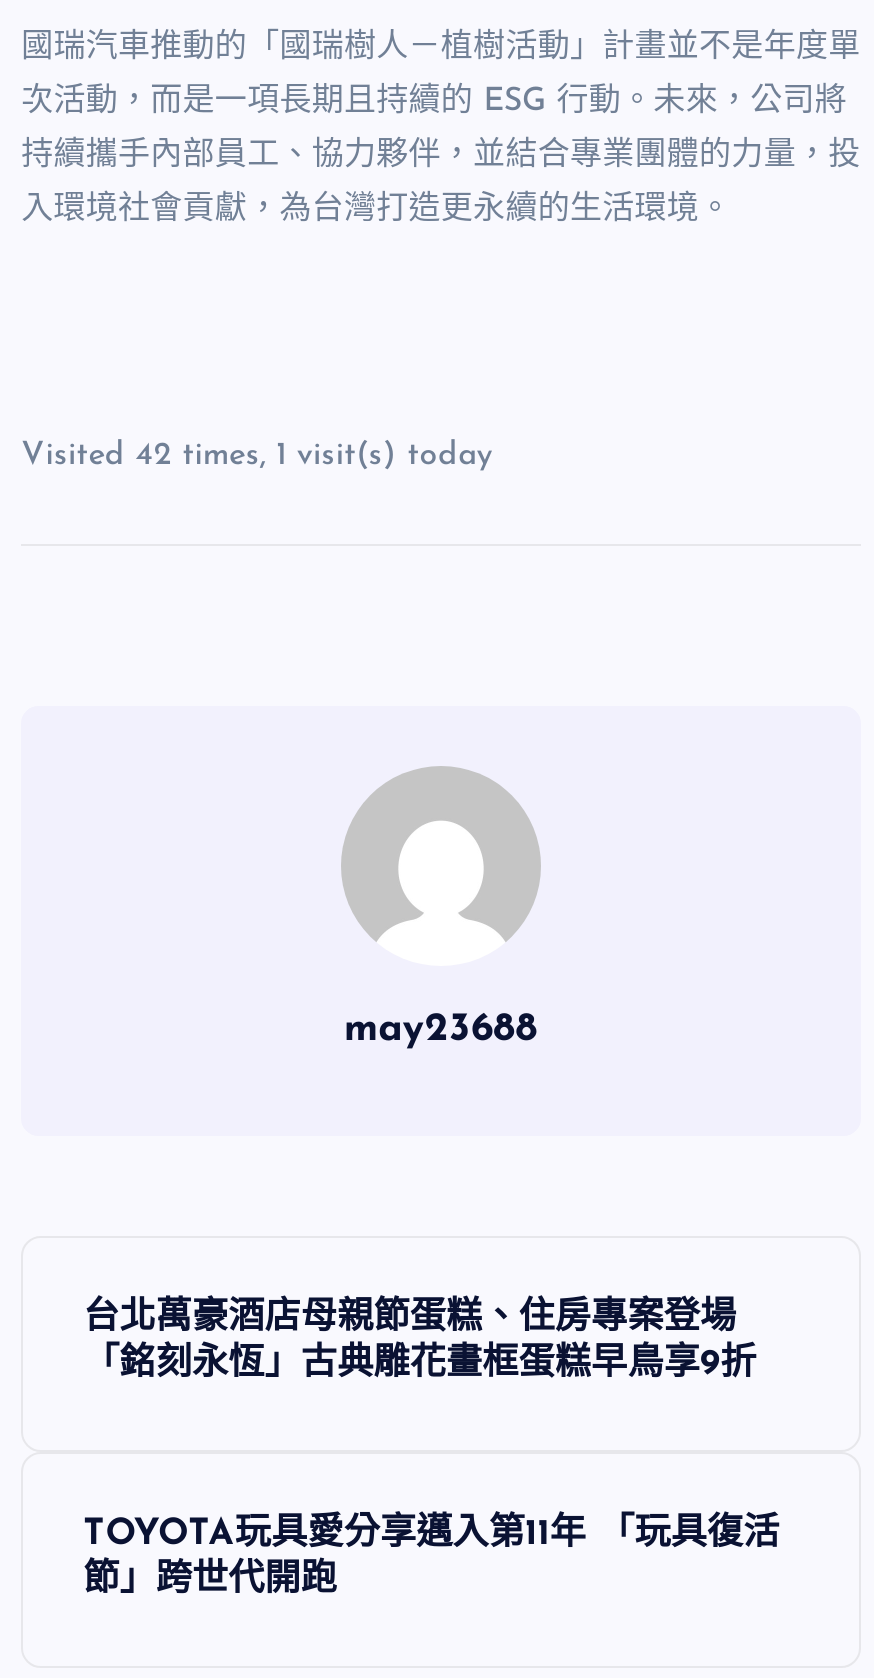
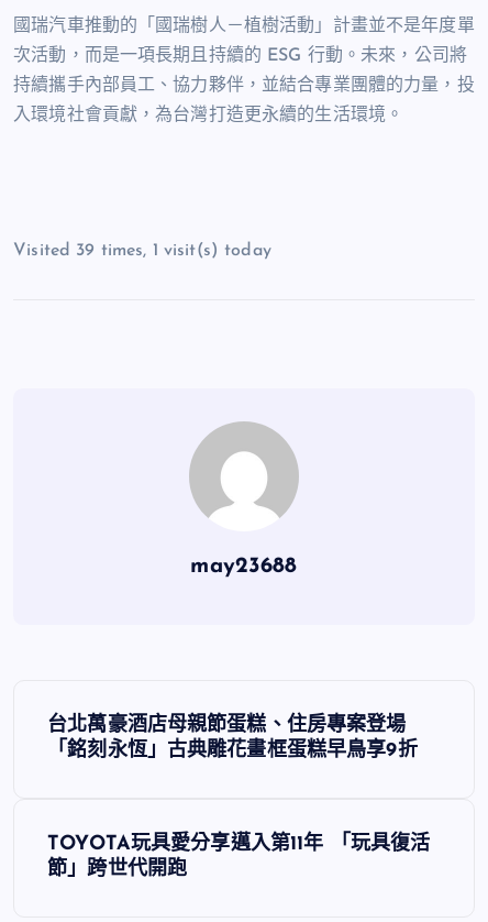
[21,440,493,472] Visited 42 times, 1 visit(s) today -> [13,242,271,260] Visited 39 times, 1 visit(s) today

